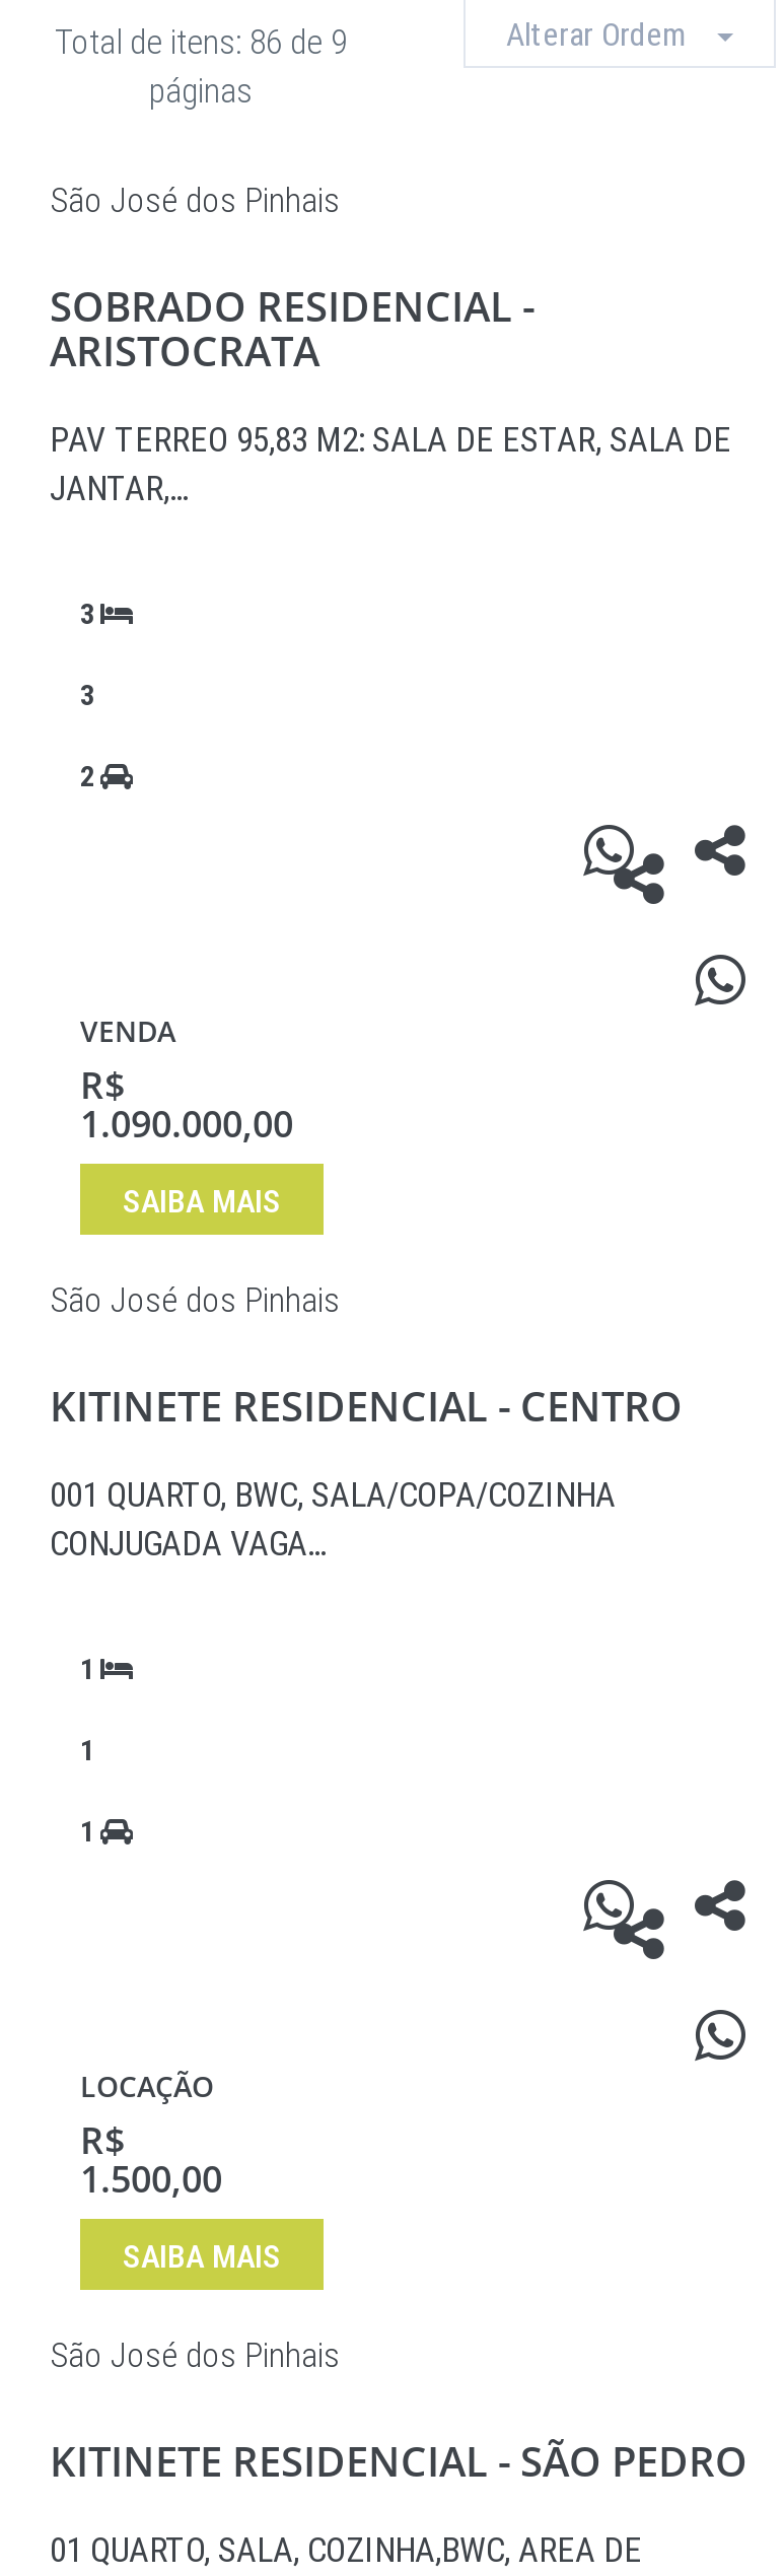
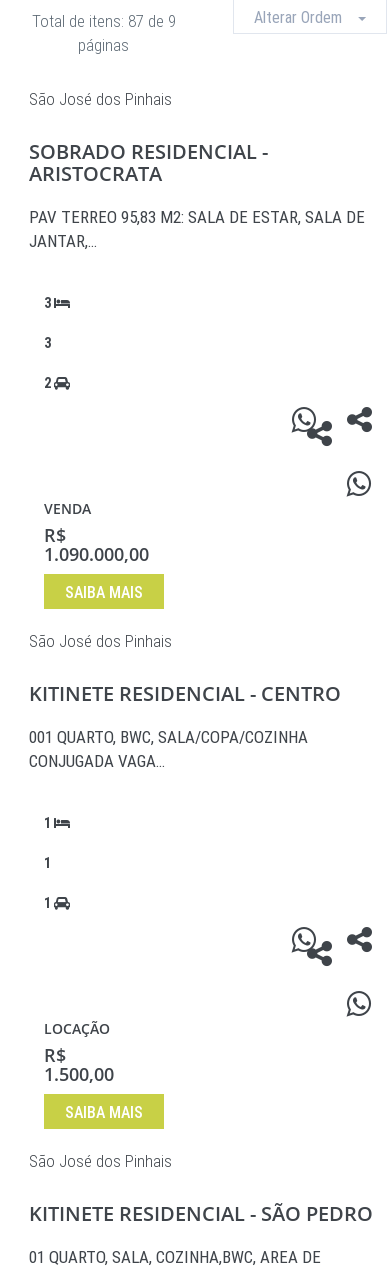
[55,21,347,62] Total de itens: 86 de 9 -> [31,11,175,31] Total de itens: 87 de 9

